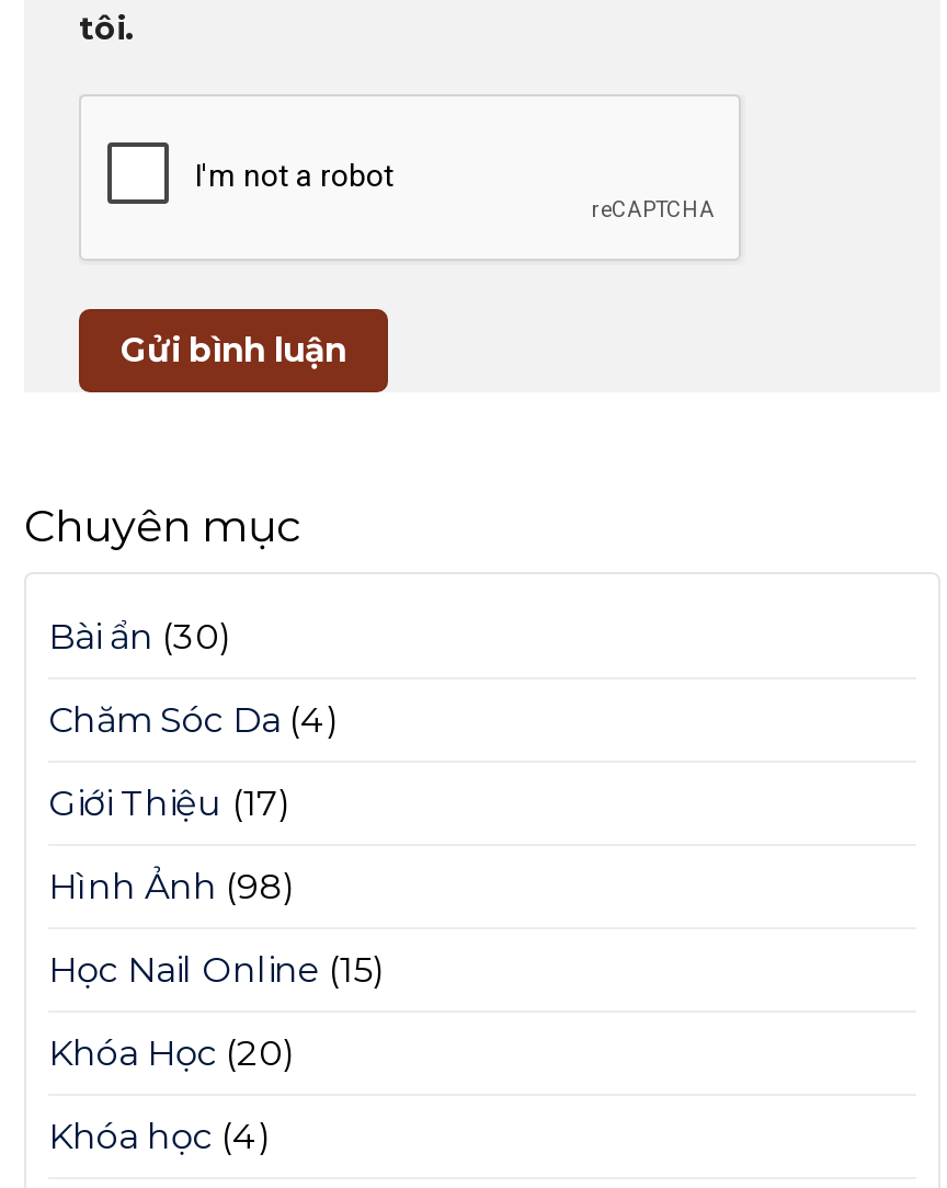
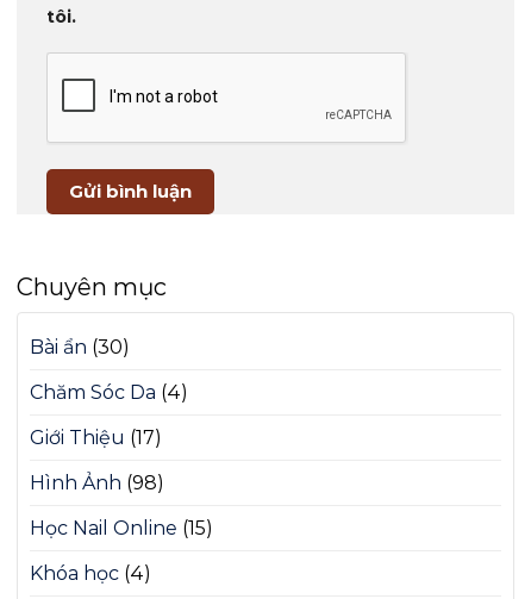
[48,1033,296,1074] Khóa Học (20) -> none

